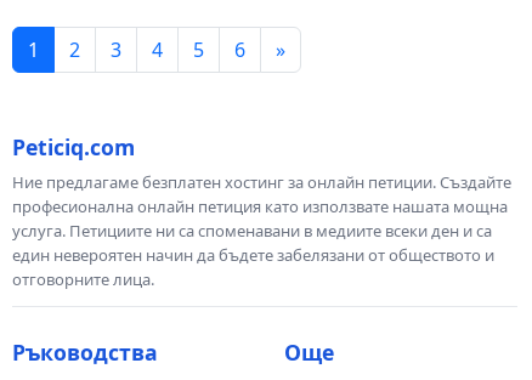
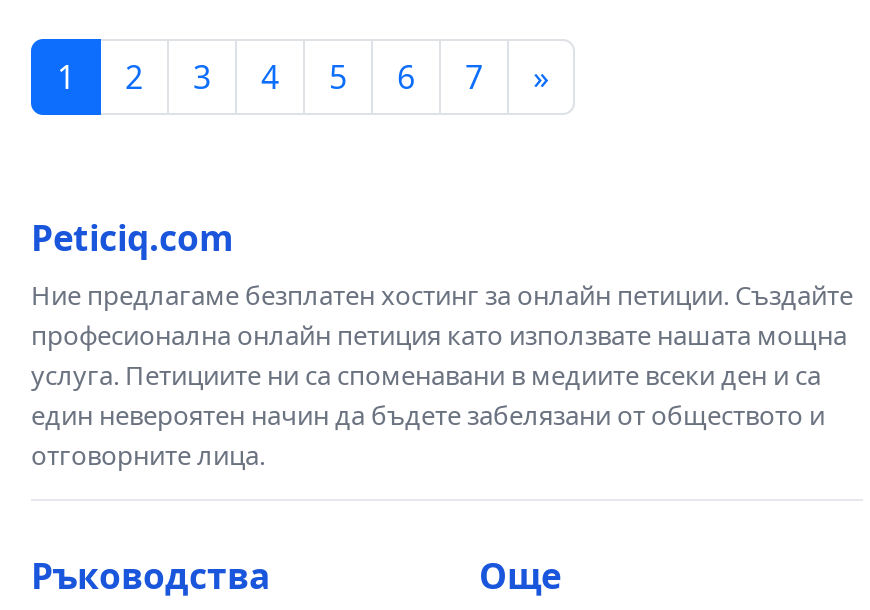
none -> [465,55,483,99] 7

